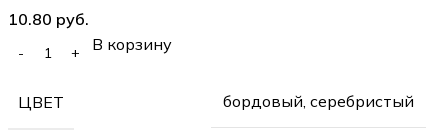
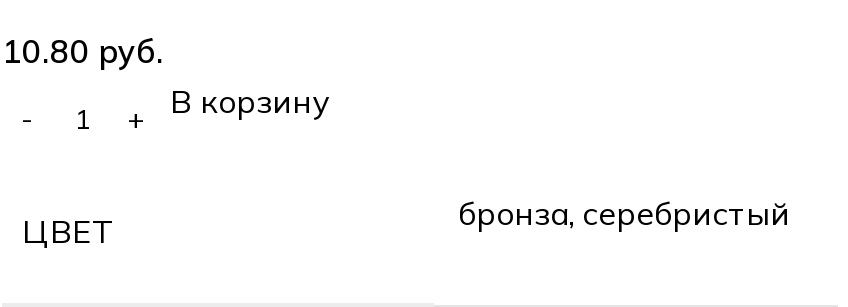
[223,91,414,111] бордовый, серебристый -> [458,192,790,232] бронза, серебристый

